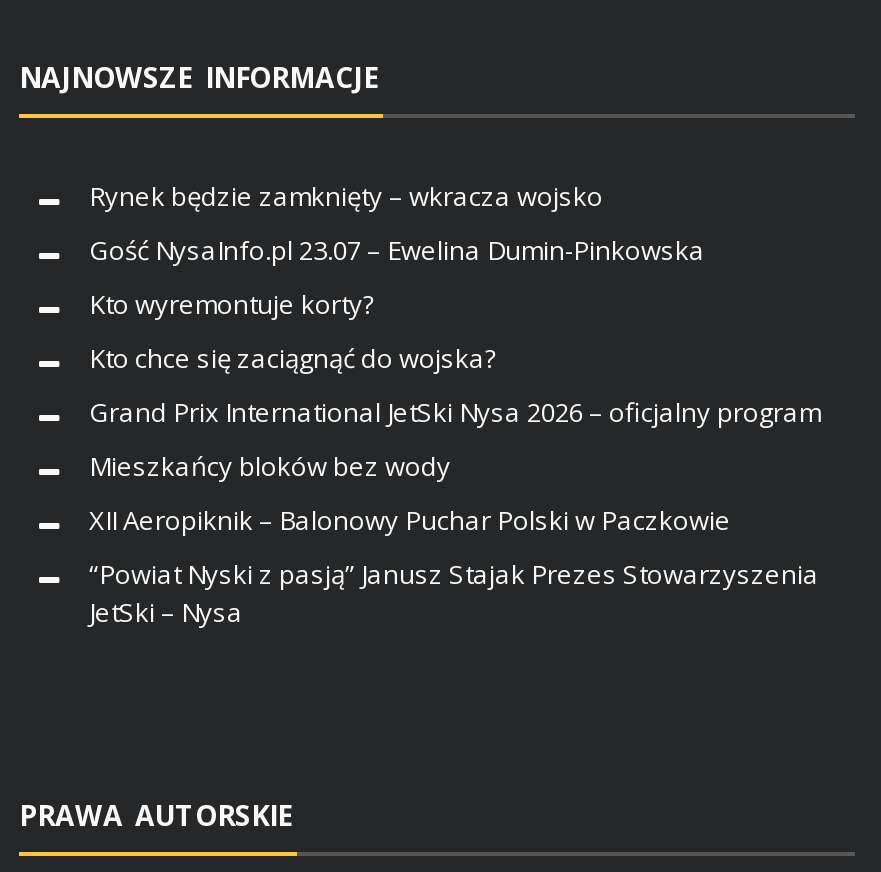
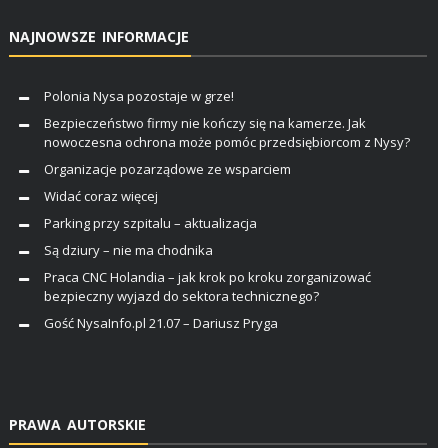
[89,178,603,214] Rynek będzie zamknięty – wkracza wojsko -> [44,87,234,105] Polonia Nysa pozostaje w grze!
[89,232,705,268] Gość NysaInfo.pl 23.07 – Ewelina Dumin-Pinkowska -> [44,114,410,151] Bezpieczeństwo firmy nie kończy się na kamerze. Jak | nowoczesna ochrona może pomóc przedsiębiorcom z Nysy?
[89,286,375,322] Kto wyremontuje korty? -> [44,160,291,178] Organizacje pozarządowe ze wsparciem
[89,340,497,376] Kto chce się zaciągnąć do wojska? -> [44,187,158,205] Widać coraz więcej
[89,394,821,430] Grand Prix International JetSki Nysa 2026 – oficjalny program -> [44,214,257,232] Parking przy szpitalu – aktualizacja
[89,448,451,484] Mieszkańcy bloków bez wody -> [44,241,213,259] Są dziury – nie ma chodnika
[89,502,731,538] XII Aeropiknik – Balonowy Puchar Polski w Paczkowie -> [44,268,371,305] Praca CNC Holandia – jak krok po kroku zorganizować | bezpieczny wyjazd do sektora technicznego?
[89,556,819,630] “Powiat Nyski z pasją” Janusz Stajak Prezes Stowarzyszenia | JetSki – Nysa -> [44,314,278,332] Gość NysaInfo.pl 21.07 – Dariusz Pryga

